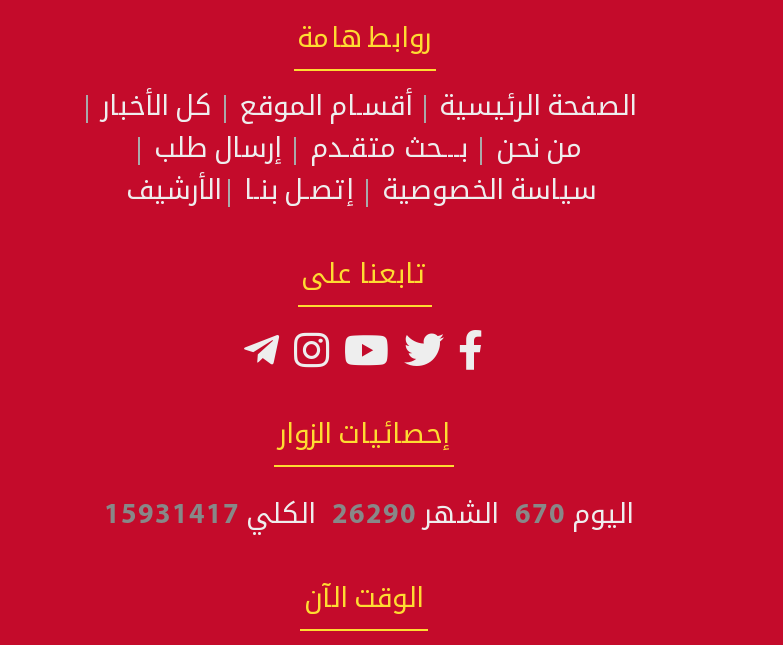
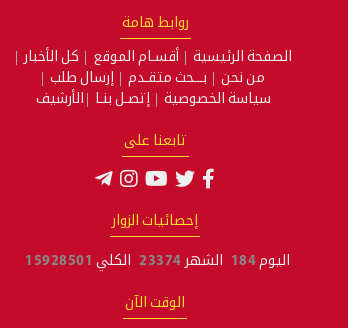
[104,501,634,531] اليوم 670 الشهر 26290 الكلي 15931417 -> [25,254,290,269] اليوم 184 الشهر 23374 الكلي 15928501

